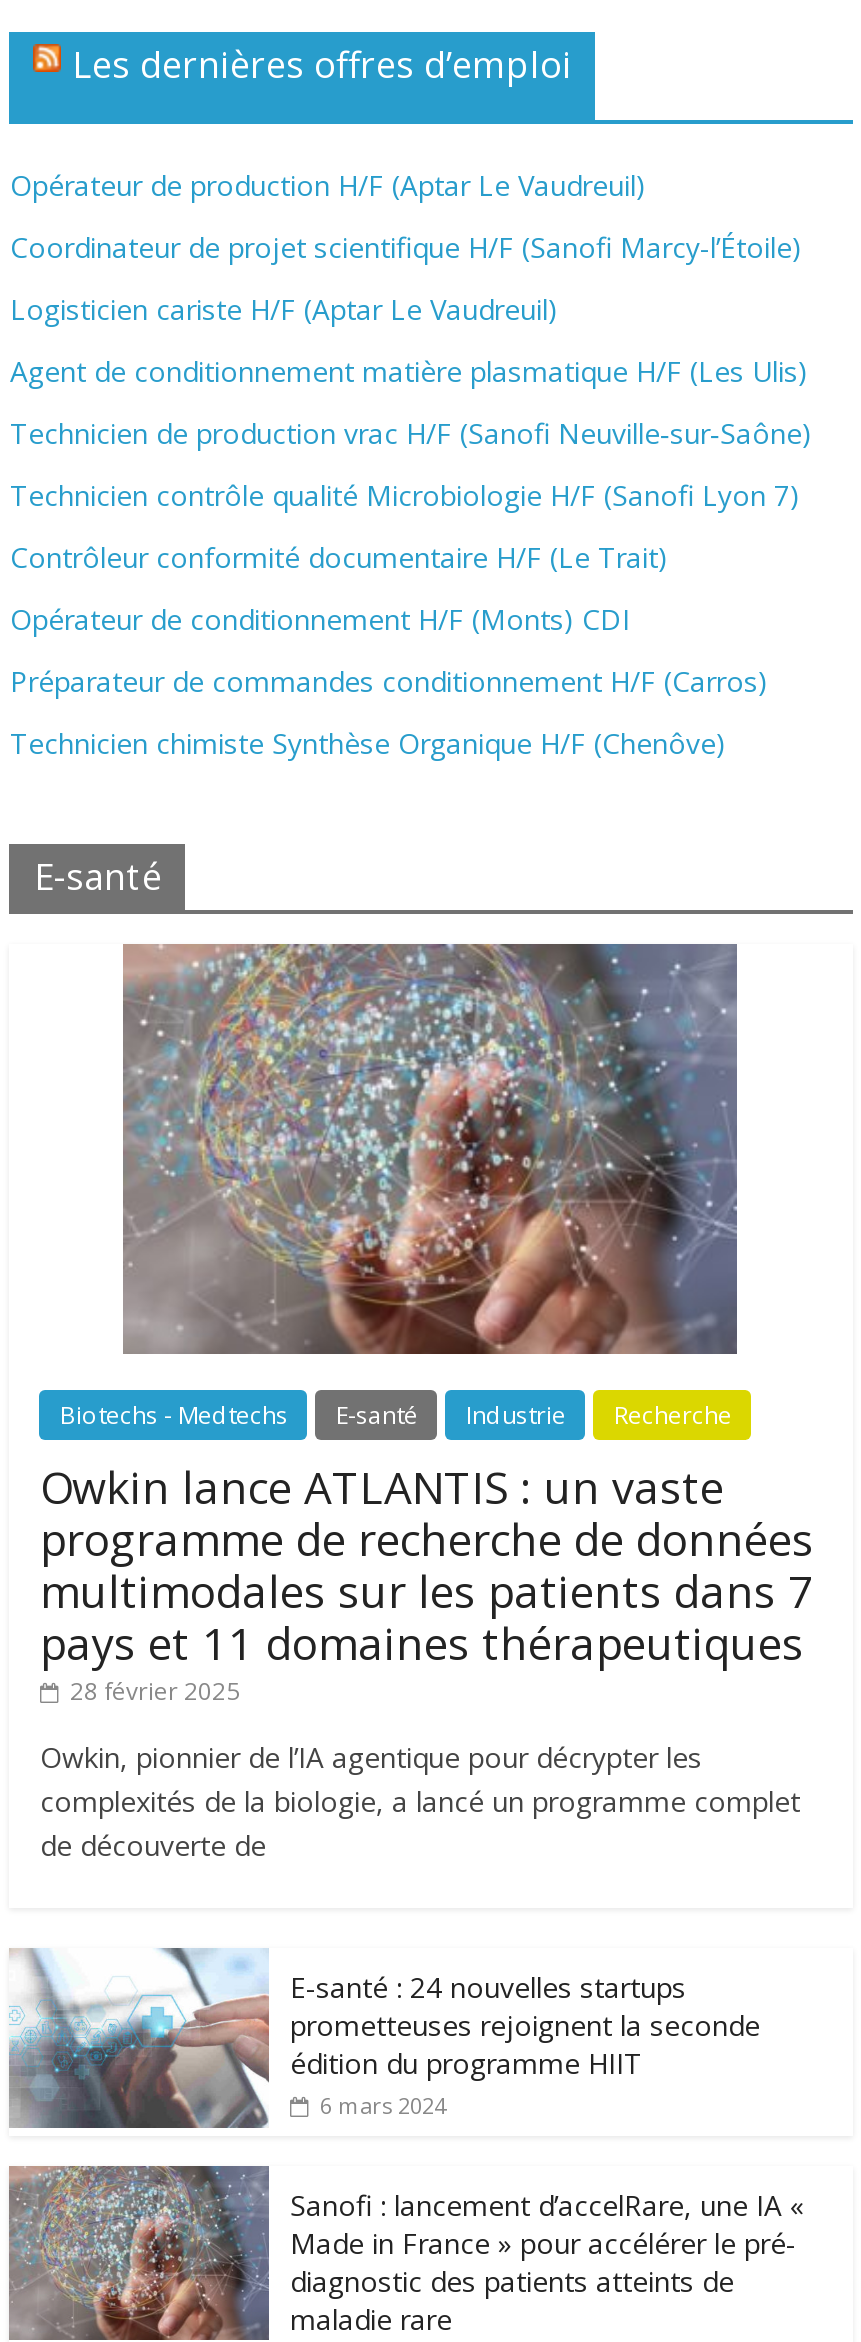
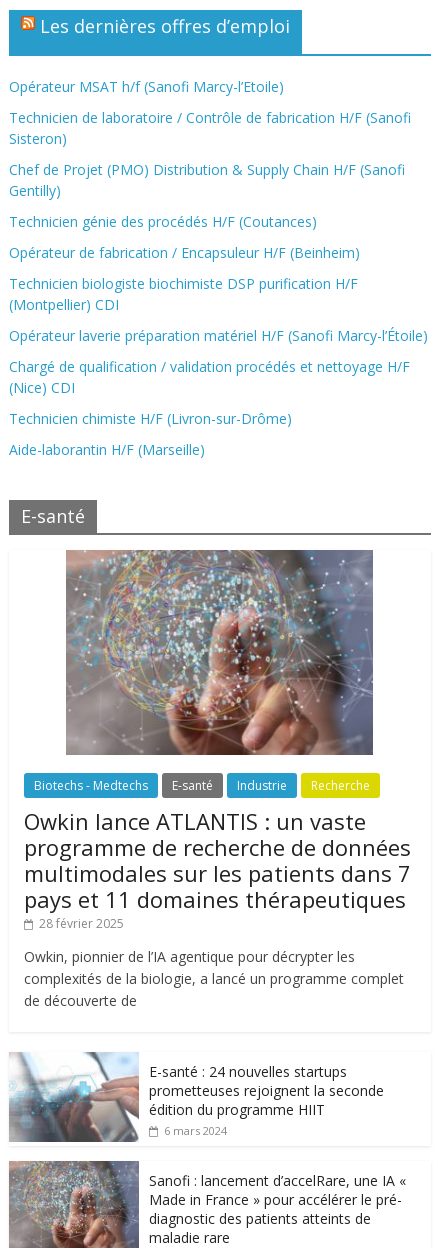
[10,166,646,204] Opérateur de production H/F (Aptar Le Vaudreuil) -> [9,77,284,96] Opérateur MSAT h/f (Sanofi Marcy-l’Etoile)
[10,228,802,266] Coordinateur de projet scientifique H/F (Sanofi Marcy-l’Étoile) -> [9,108,411,148] Technicien de laboratoire / Contrôle de fabrication H/F (Sanofi | Sisteron)
[10,290,558,328] Logisticien cariste H/F (Aptar Le Vaudreuil) -> [9,160,405,200] Chef de Projet (PMO) Distribution & Supply Chain H/F (Sanofi | Gentilly)
[10,352,808,390] Agent de conditionnement matière plasmatique H/F (Les Ulis) -> [9,212,317,231] Technicien génie des procédés H/F (Coutances)
[10,414,812,452] Technicien de production vrac H/F (Sanofi Neuville‑sur‑Saône) -> [9,243,360,262] Opérateur de fabrication / Encapsuleur H/F (Beinheim)
[10,476,800,514] Technicien contrôle qualité Microbiologie H/F (Sanofi Lyon 7) -> [9,274,358,314] Technicien biologiste biochimiste DSP purification H/F | (Montpellier) CDI
[10,538,668,576] Contrôleur conformité documentaire H/F (Le Trait) -> [9,326,428,345] Opérateur laverie préparation matériel H/F (Sanofi Marcy-l’Étoile)
[10,600,630,638] Opérateur de conditionnement H/F (Monts) CDI -> [9,357,410,397] Chargé de qualification / validation procédés et nettoyage H/F | (Nice) CDI
[10,662,768,700] Préparateur de commandes conditionnement H/F (Carros) -> [9,409,292,428] Technicien chimiste H/F (Livron-sur-Drôme)
[10,724,726,762] Technicien chimiste Synthèse Organique H/F (Chenôve) -> [9,440,205,459] Aide-laborantin H/F (Marseille)

